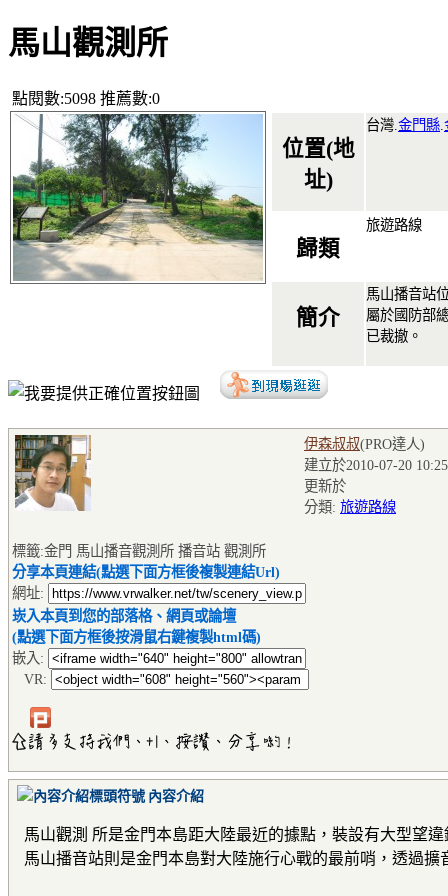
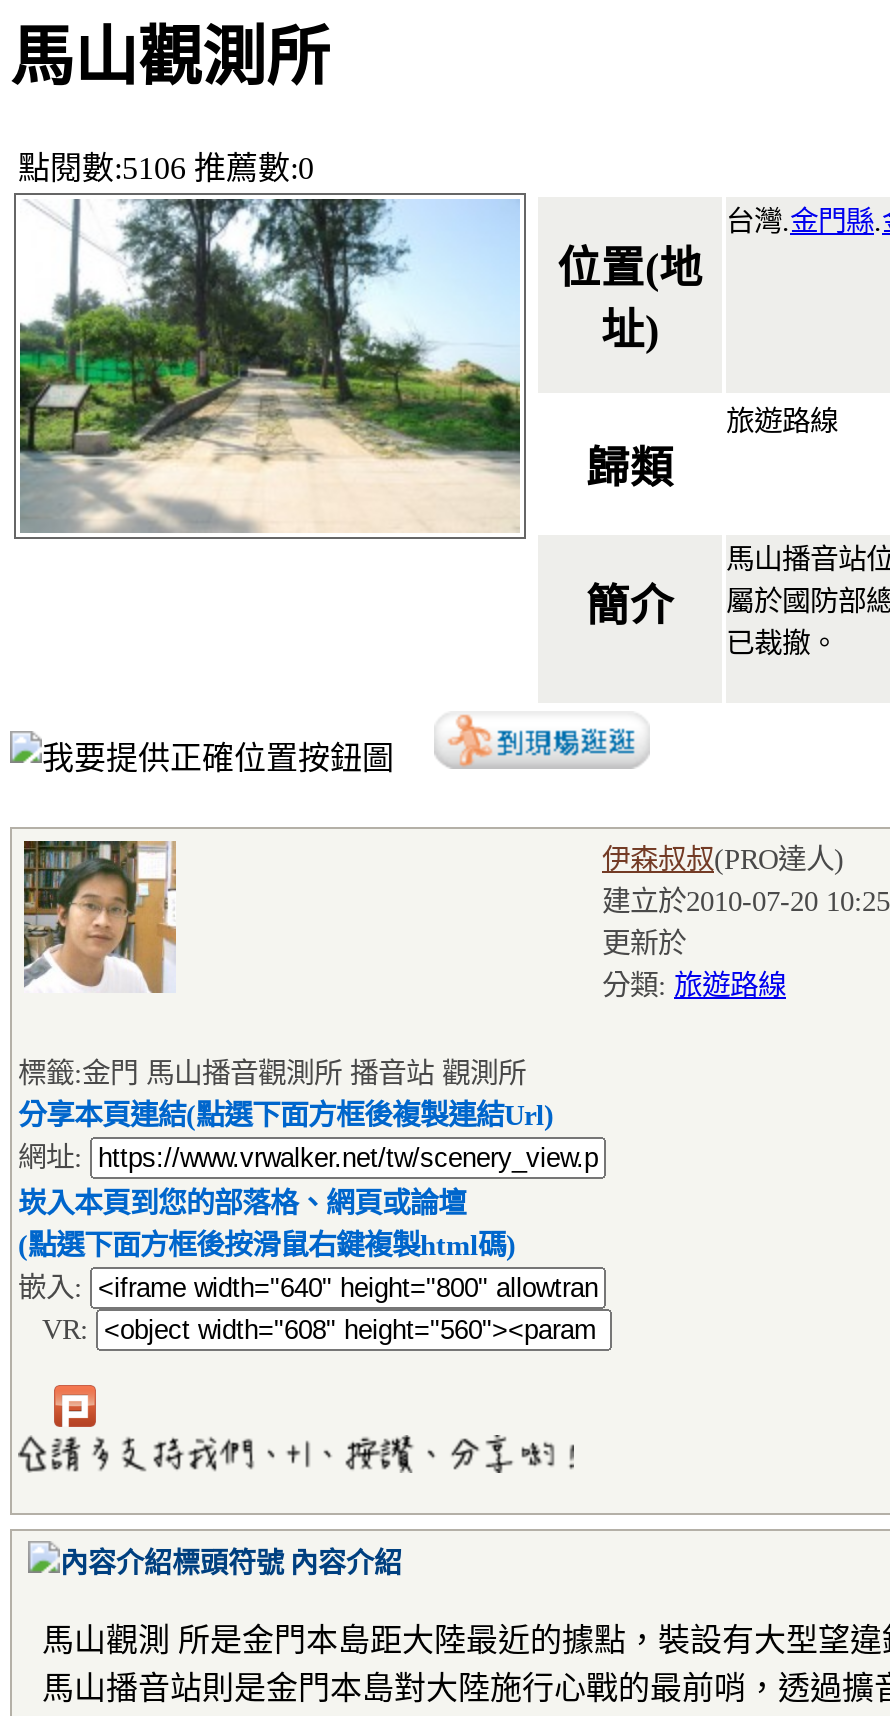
[8,90,160,107] 點閱數:5098 推薦數:0 -> [10,151,314,185] 點閱數:5106 推薦數:0

